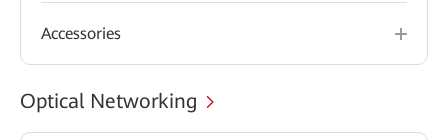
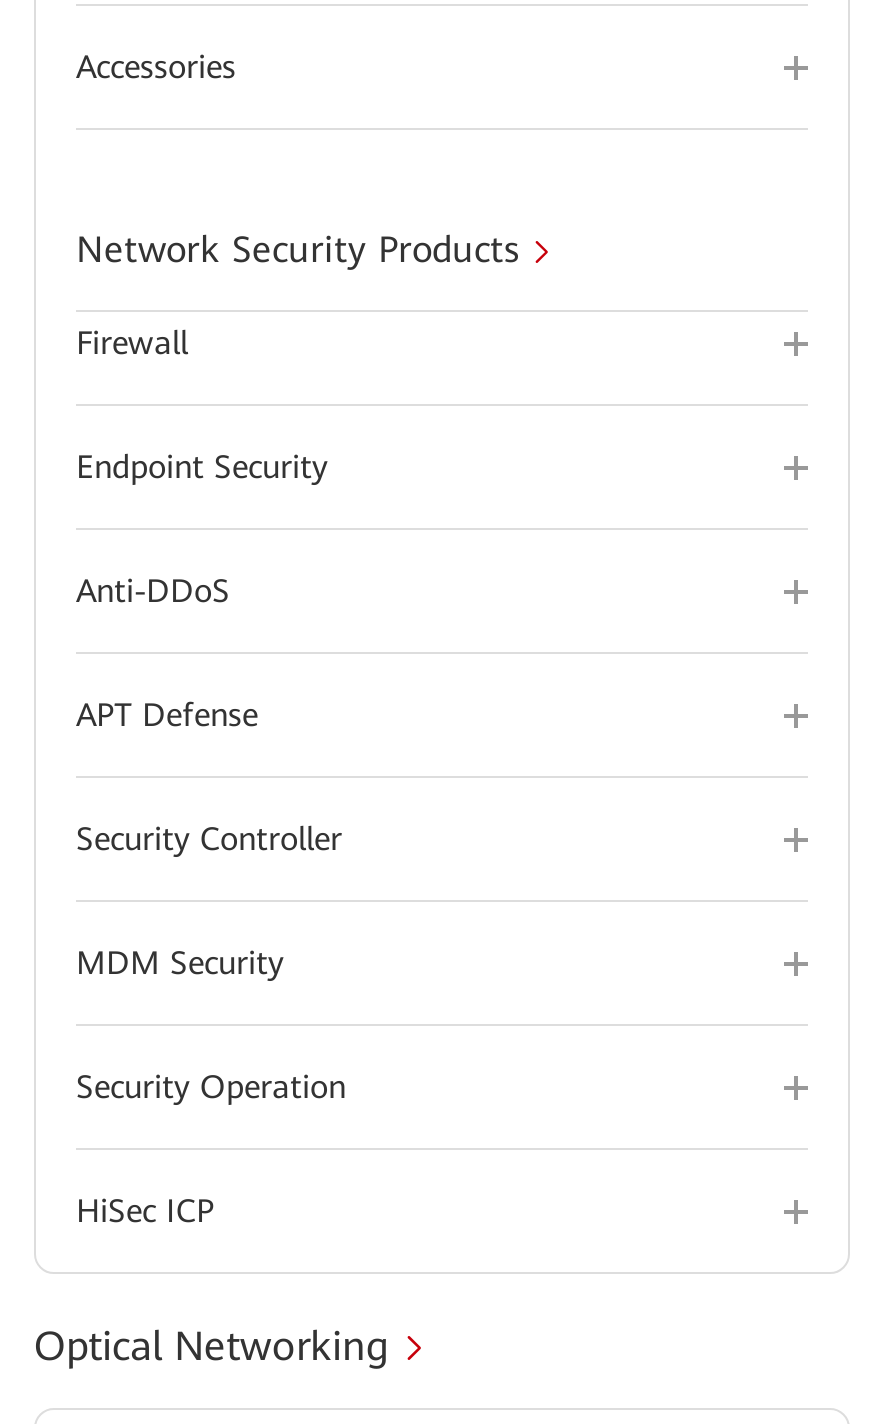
none -> [76,228,520,1230] Network Security Products | Firewall | Endpoint Security | Anti-DDoS | APT Defense | Security Controller | MDM Security | Security Operation | HiSec ICP

